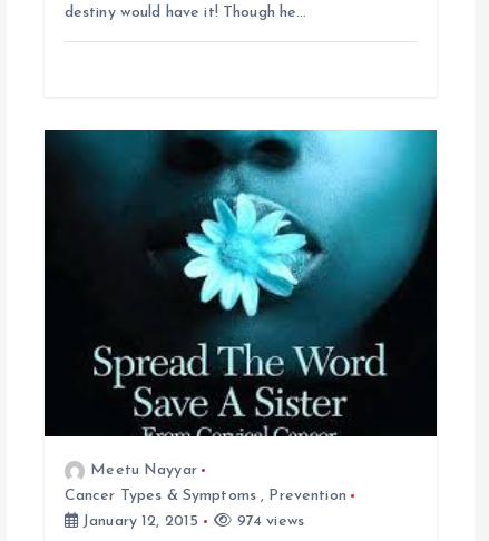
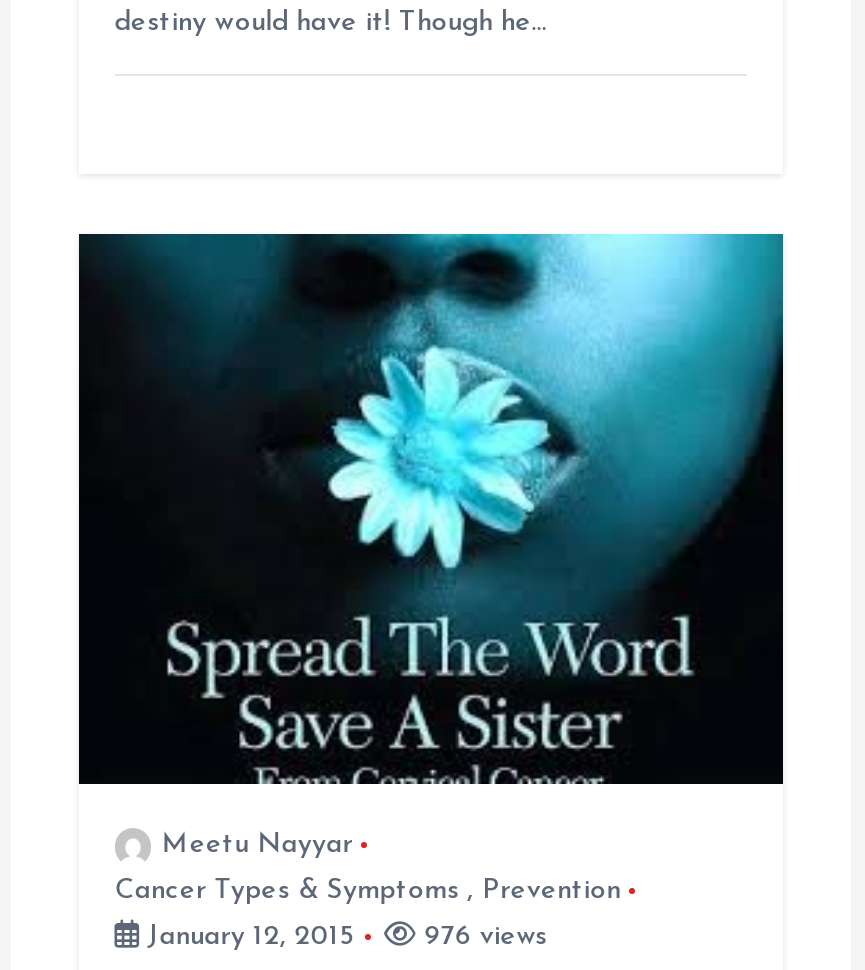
[232,513,304,530] 974 views -> [416,922,547,952] 976 views

